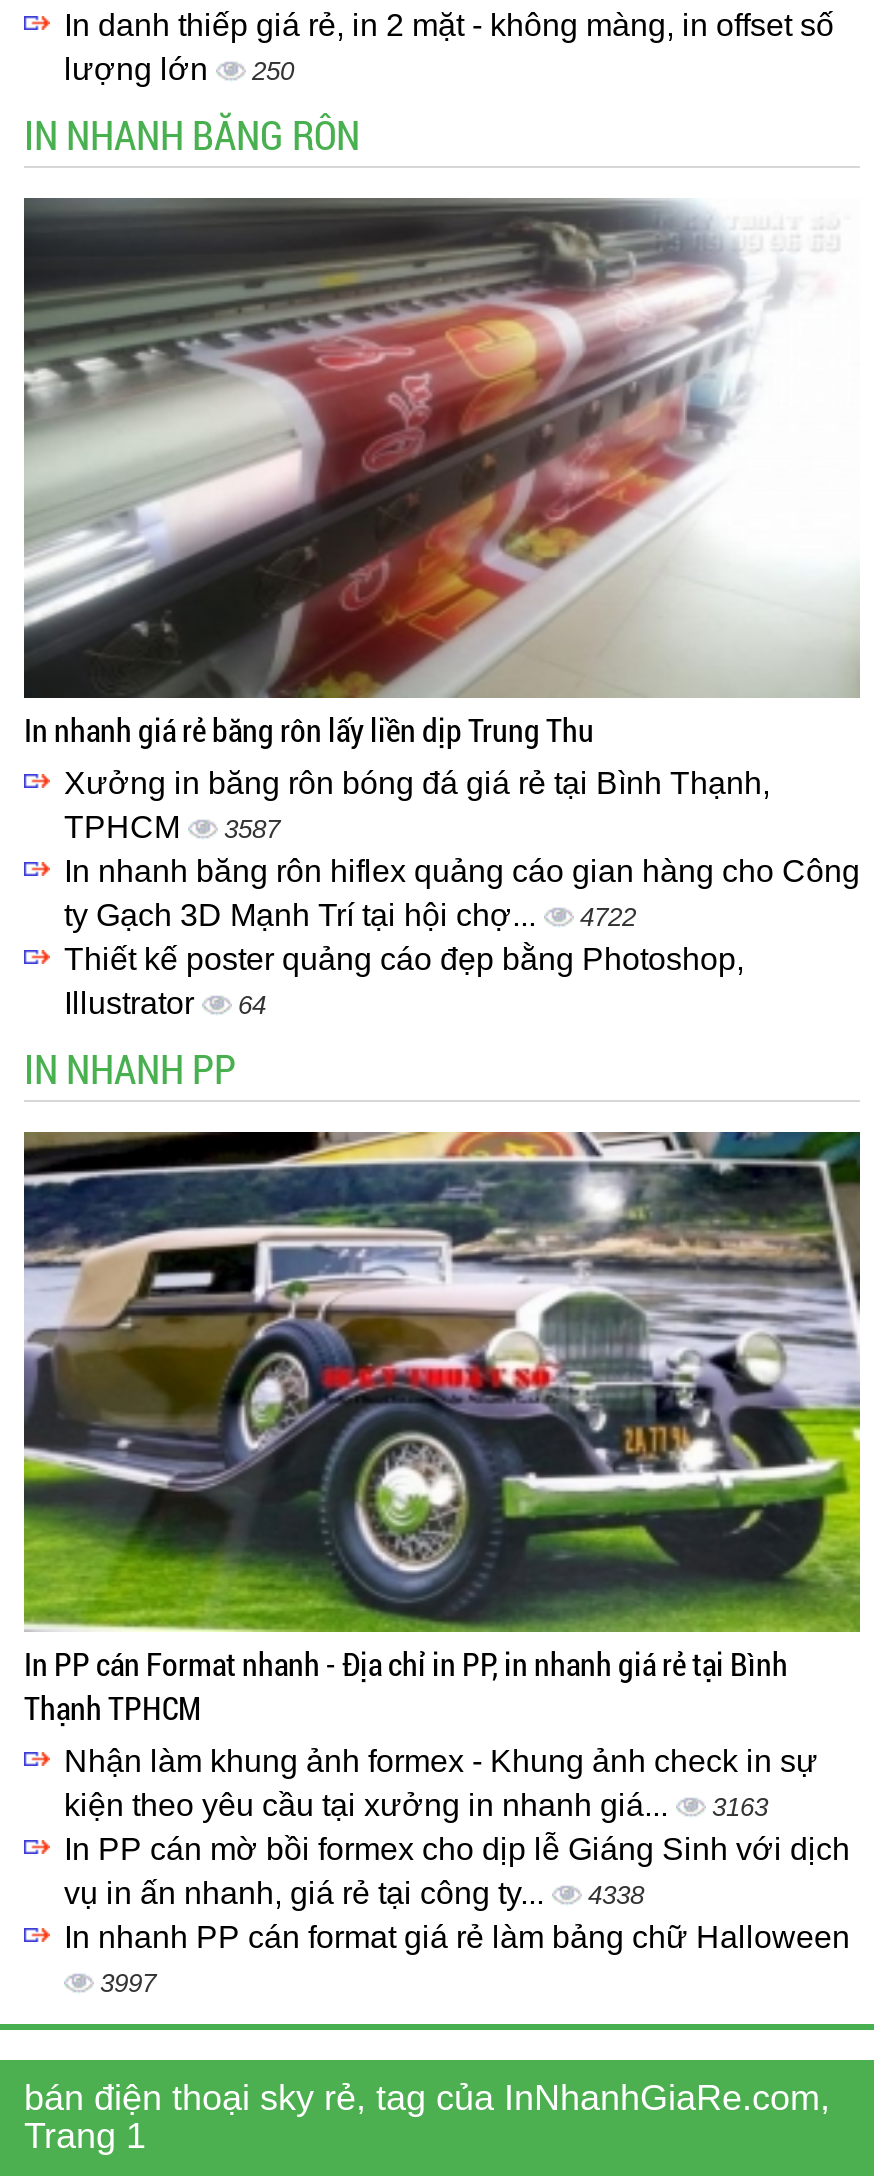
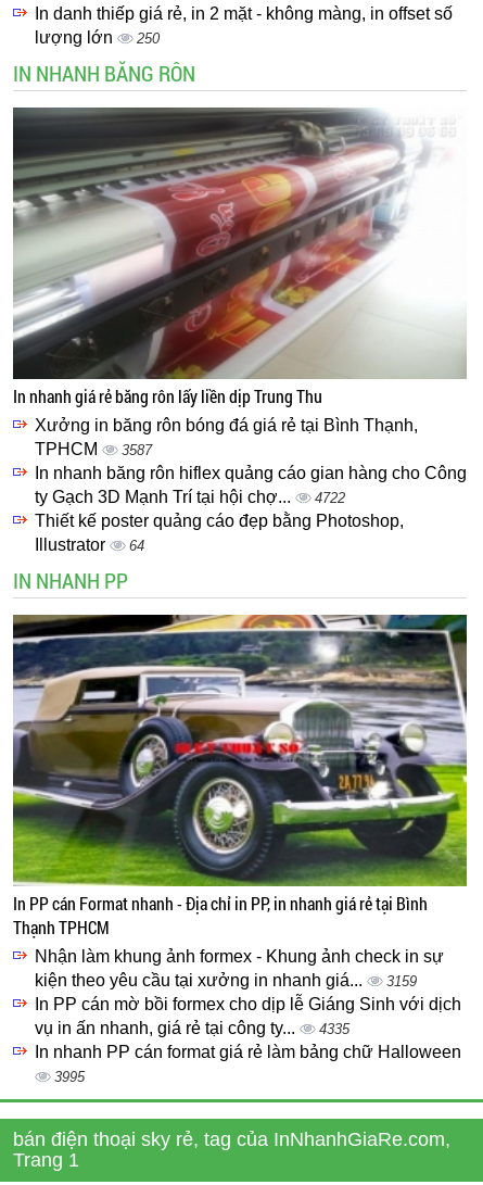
[64,1788,768,1822] kiện theo yêu cầu tại xưởng in nhanh giá... 3163 -> [35,971,417,990] kiện theo yêu cầu tại xưởng in nhanh giá... 3159
[64,1876,644,1910] vụ in ấn nhanh, giá rẻ tại công ty... 4338 -> [35,1019,349,1037] vụ in ấn nhanh, giá rẻ tại công ty... 4335
[100,1968,156,1998] 3997 -> [54,1069,85,1085] 3995

